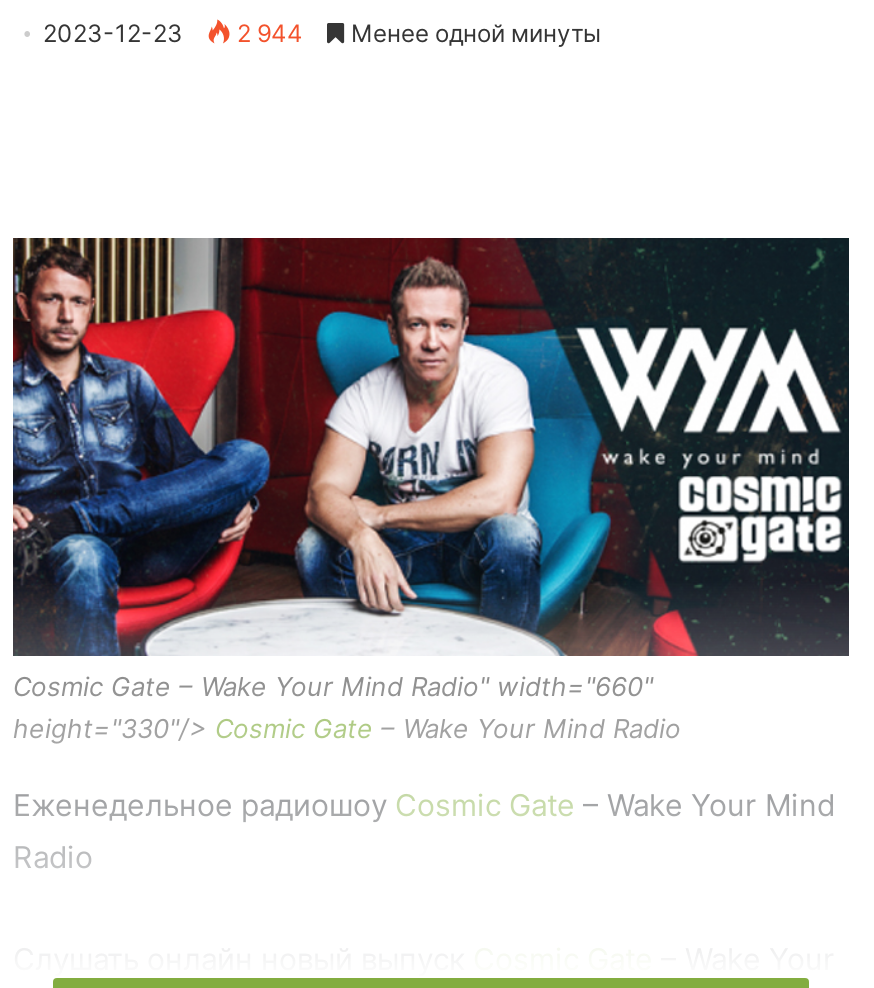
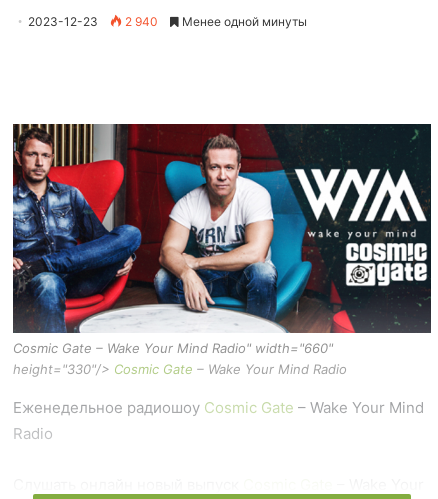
[43,18,601,48] 2023-12-23 2 944 Менее одной минуты -> [28,14,307,29] 2023-12-23 2 940 Менее одной минуты

